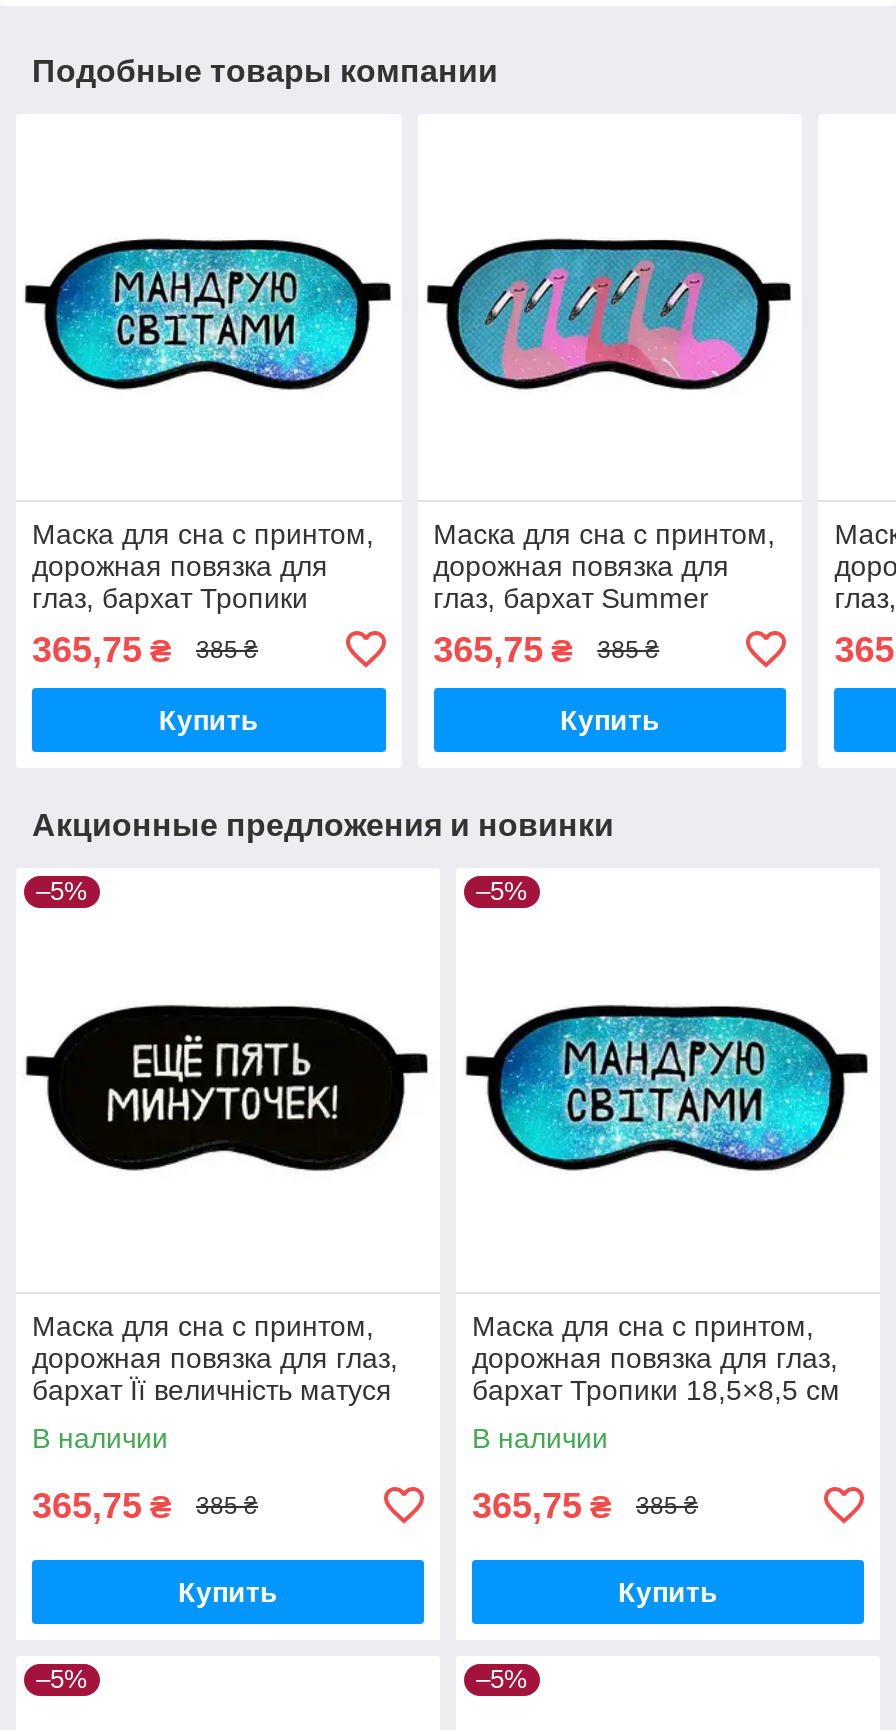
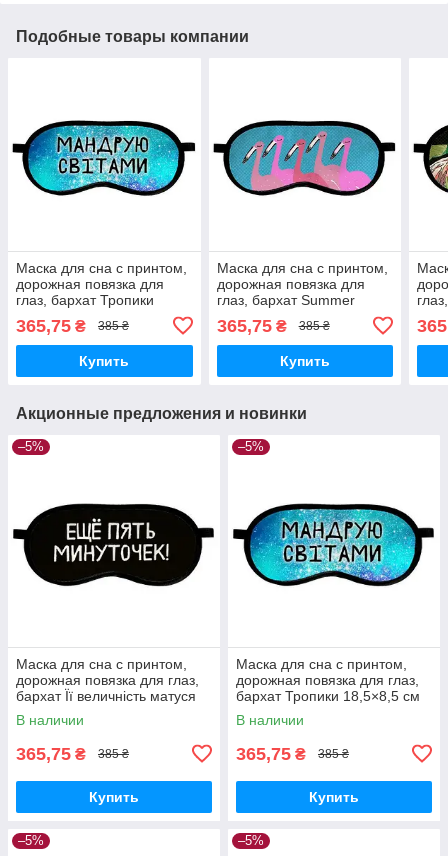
none -> [412,124,445,194] [image]

